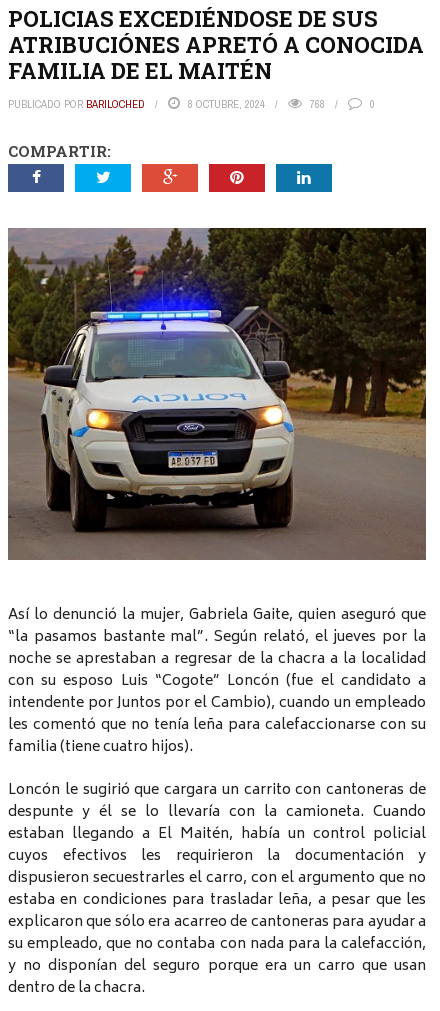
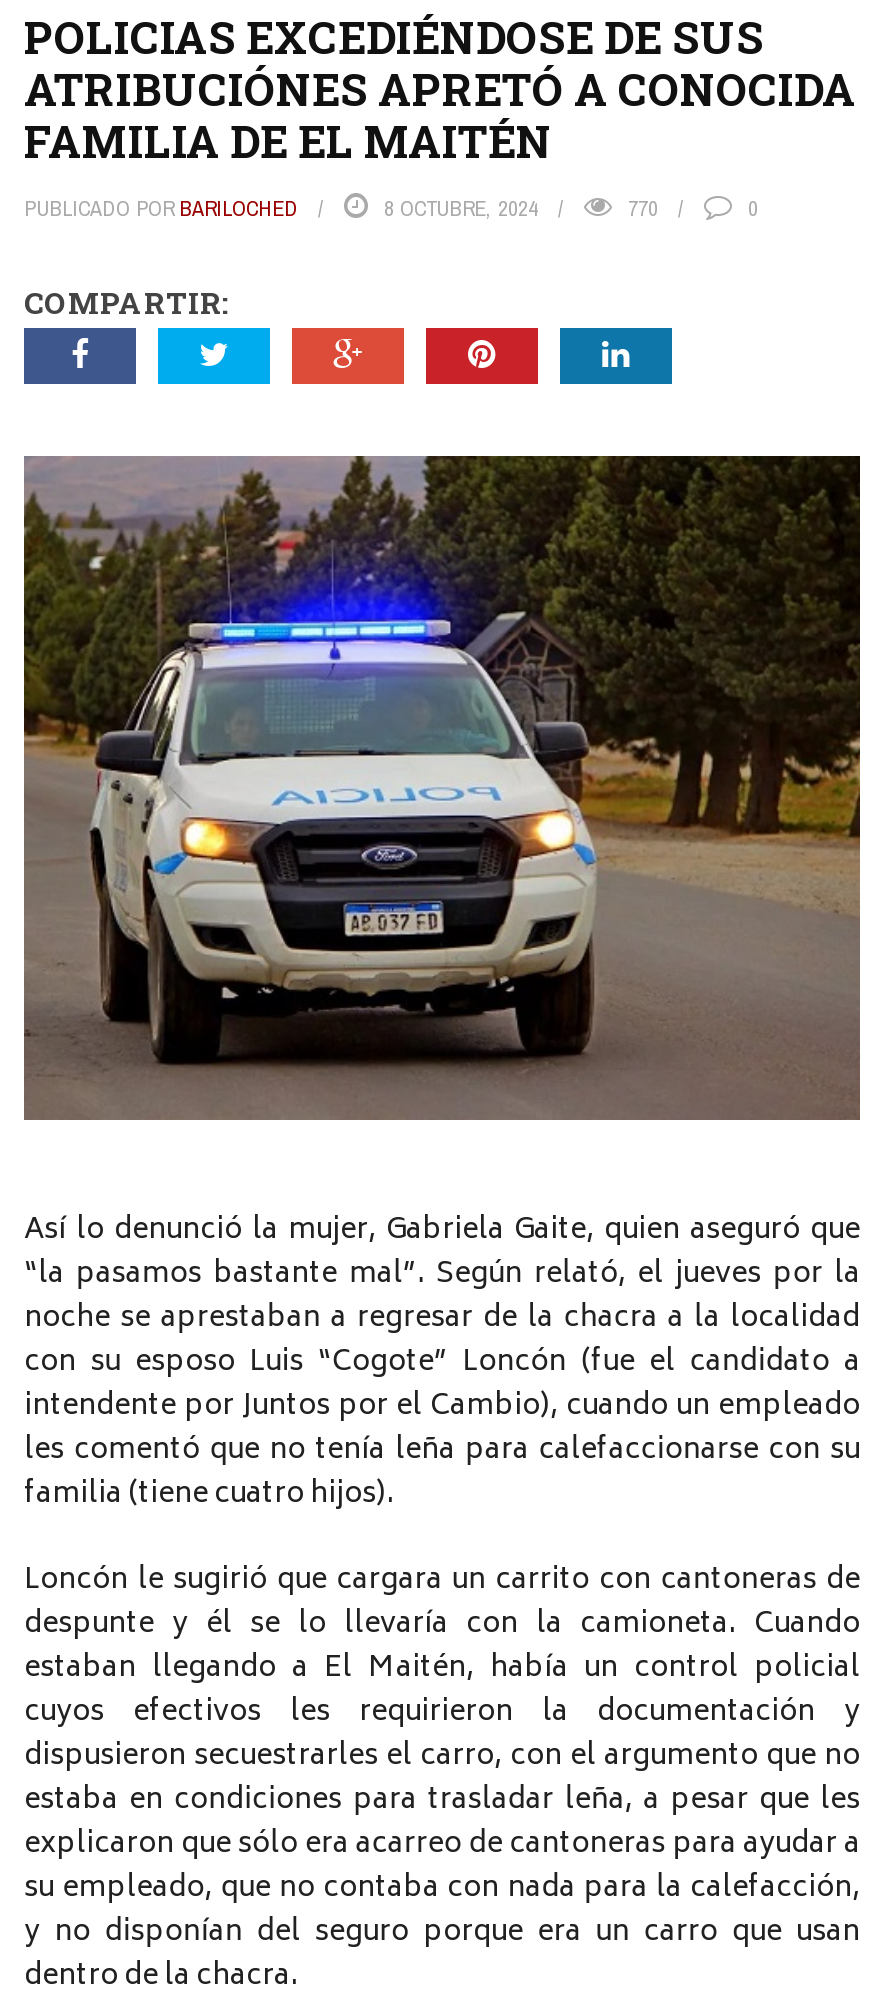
[310,97,325,111] 768 -> [628,194,658,222] 770

